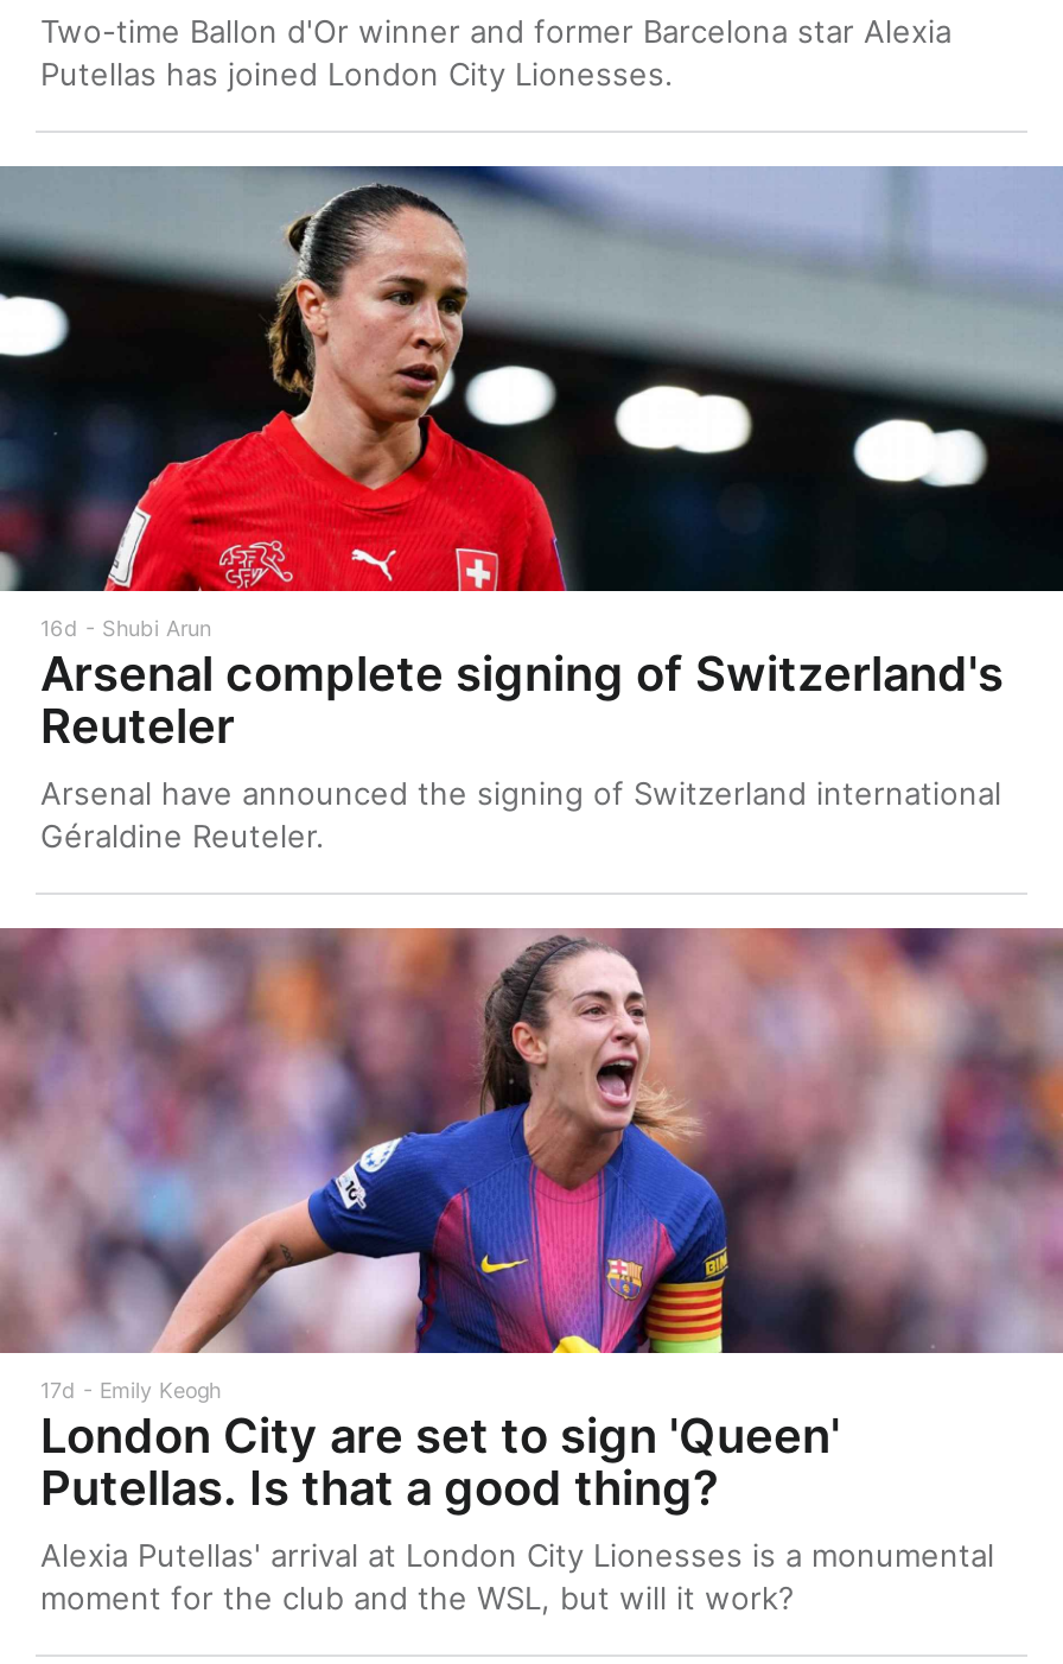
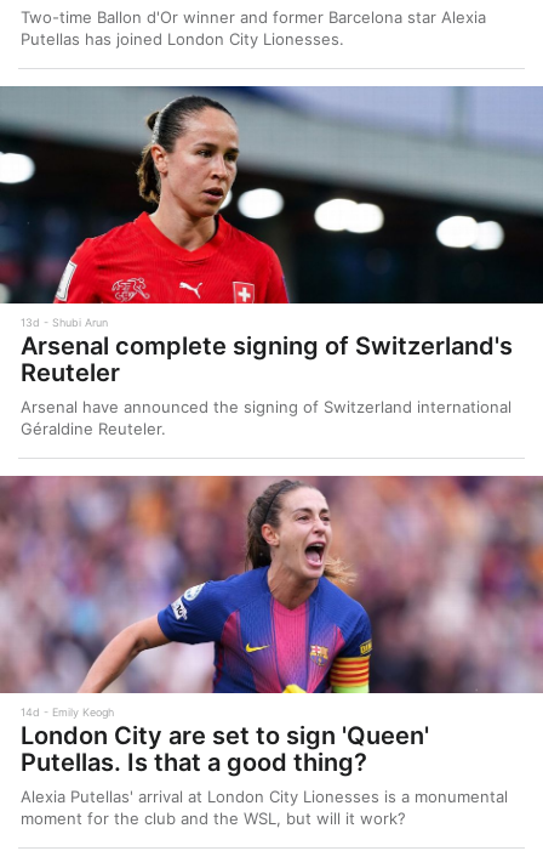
[40,615,211,641] 16d Shubi Arun -> [21,316,108,329] 13d Shubi Arun
[40,1377,221,1403] 17d Emily Keogh -> [21,706,114,719] 14d Emily Keogh

